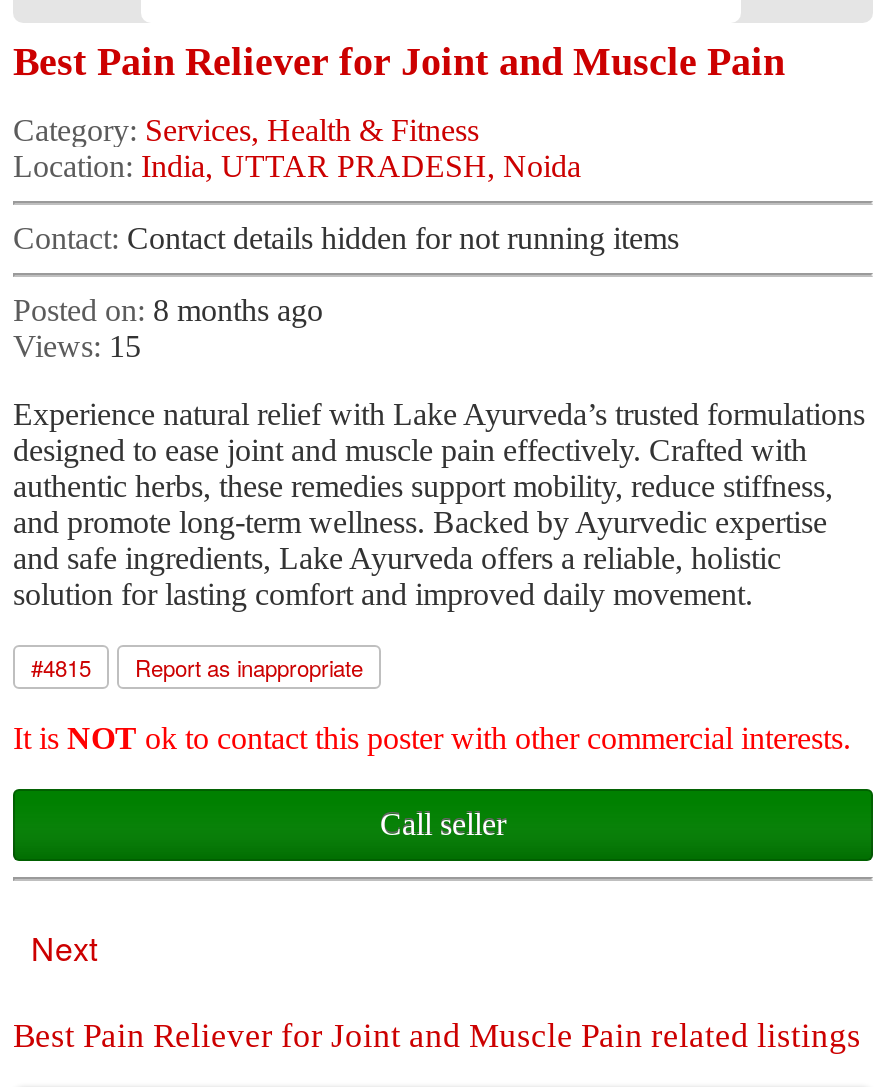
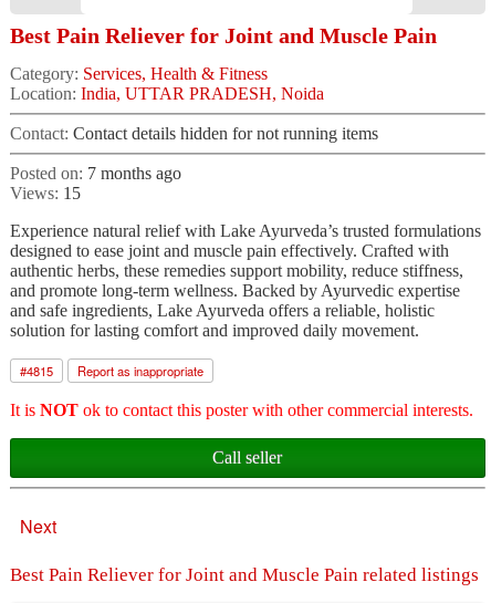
[13,292,323,326] Posted on: 8 months ago -> [10,163,181,182] Posted on: 7 months ago

